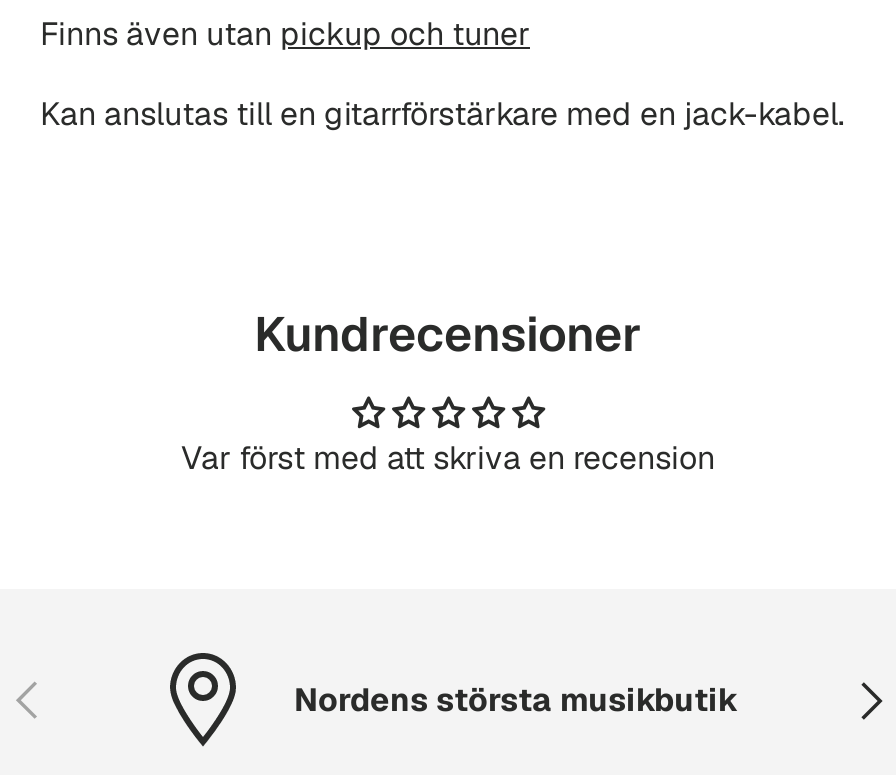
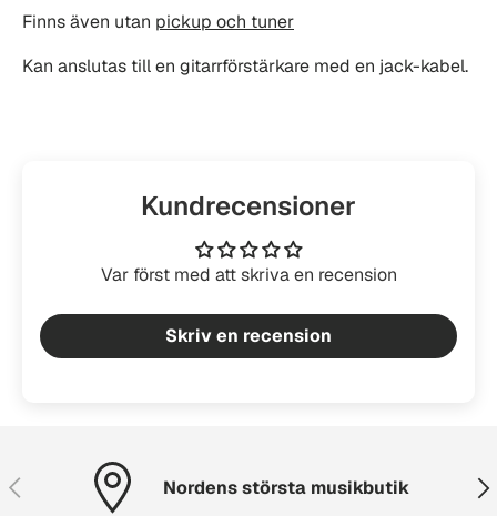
none -> [165,324,332,347] Skriv en recension

